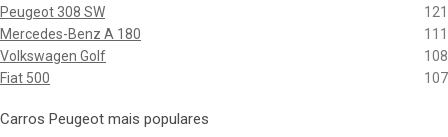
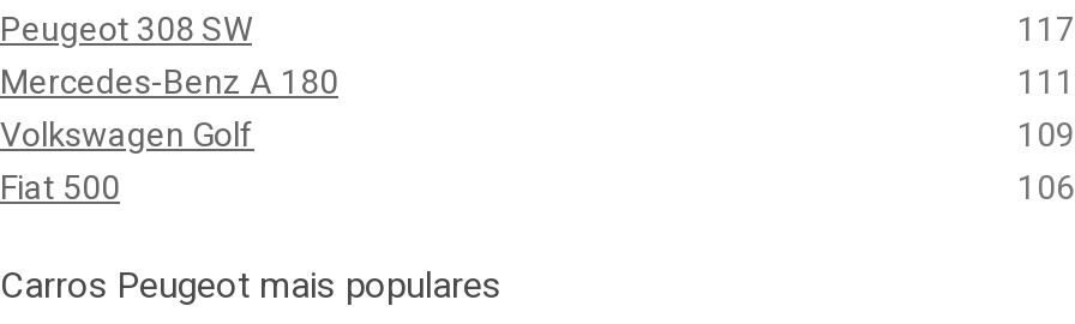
[424,4,448,20] 121 -> [1017,10,1075,48] 117
[424,48,448,64] 108 -> [1017,115,1075,154] 109
[424,70,448,86] 107 -> [1017,168,1075,206] 106

